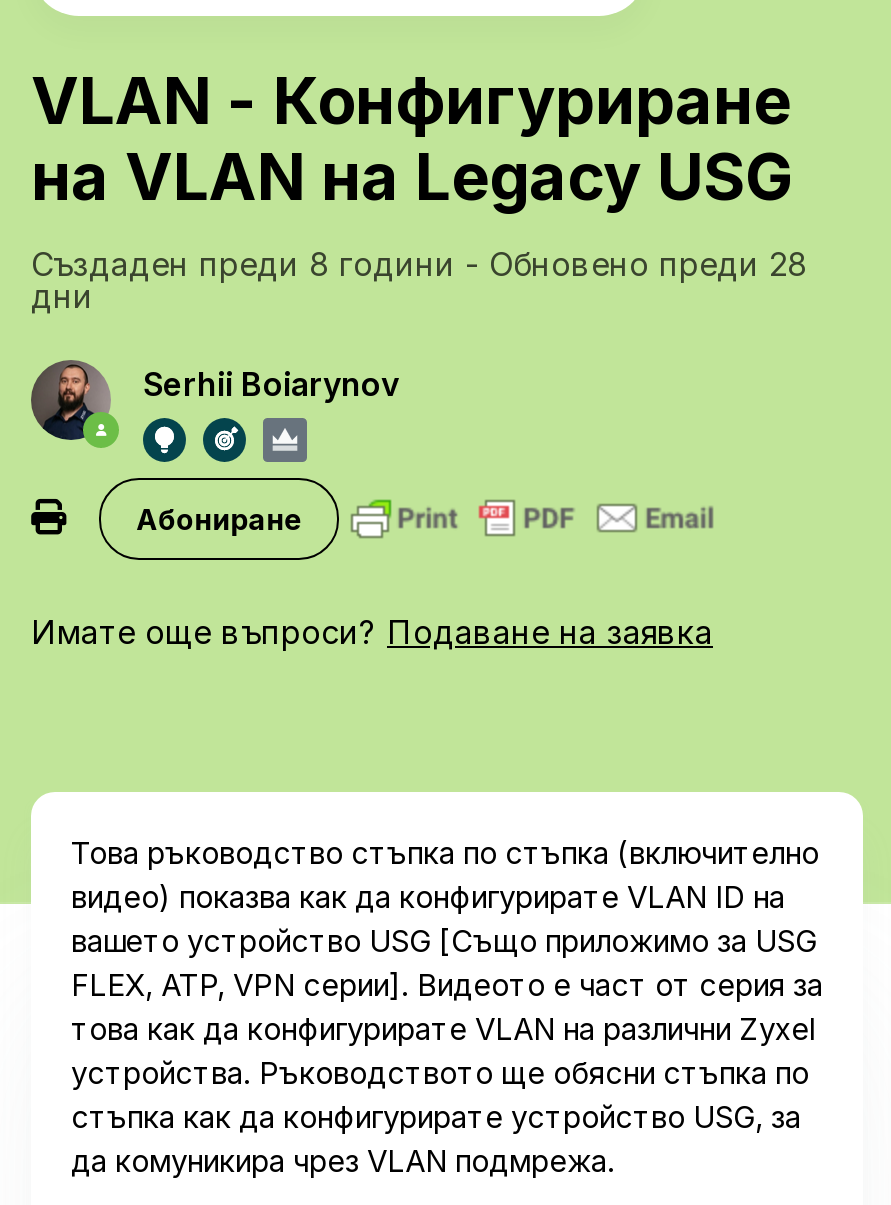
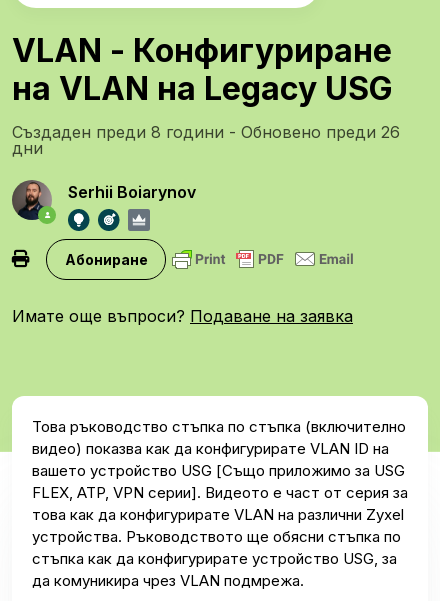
[31,244,807,284] Създаден преди 8 години - Обновено преди 28 -> [12,122,400,142] Създаден преди 8 години - Обновено преди 26

